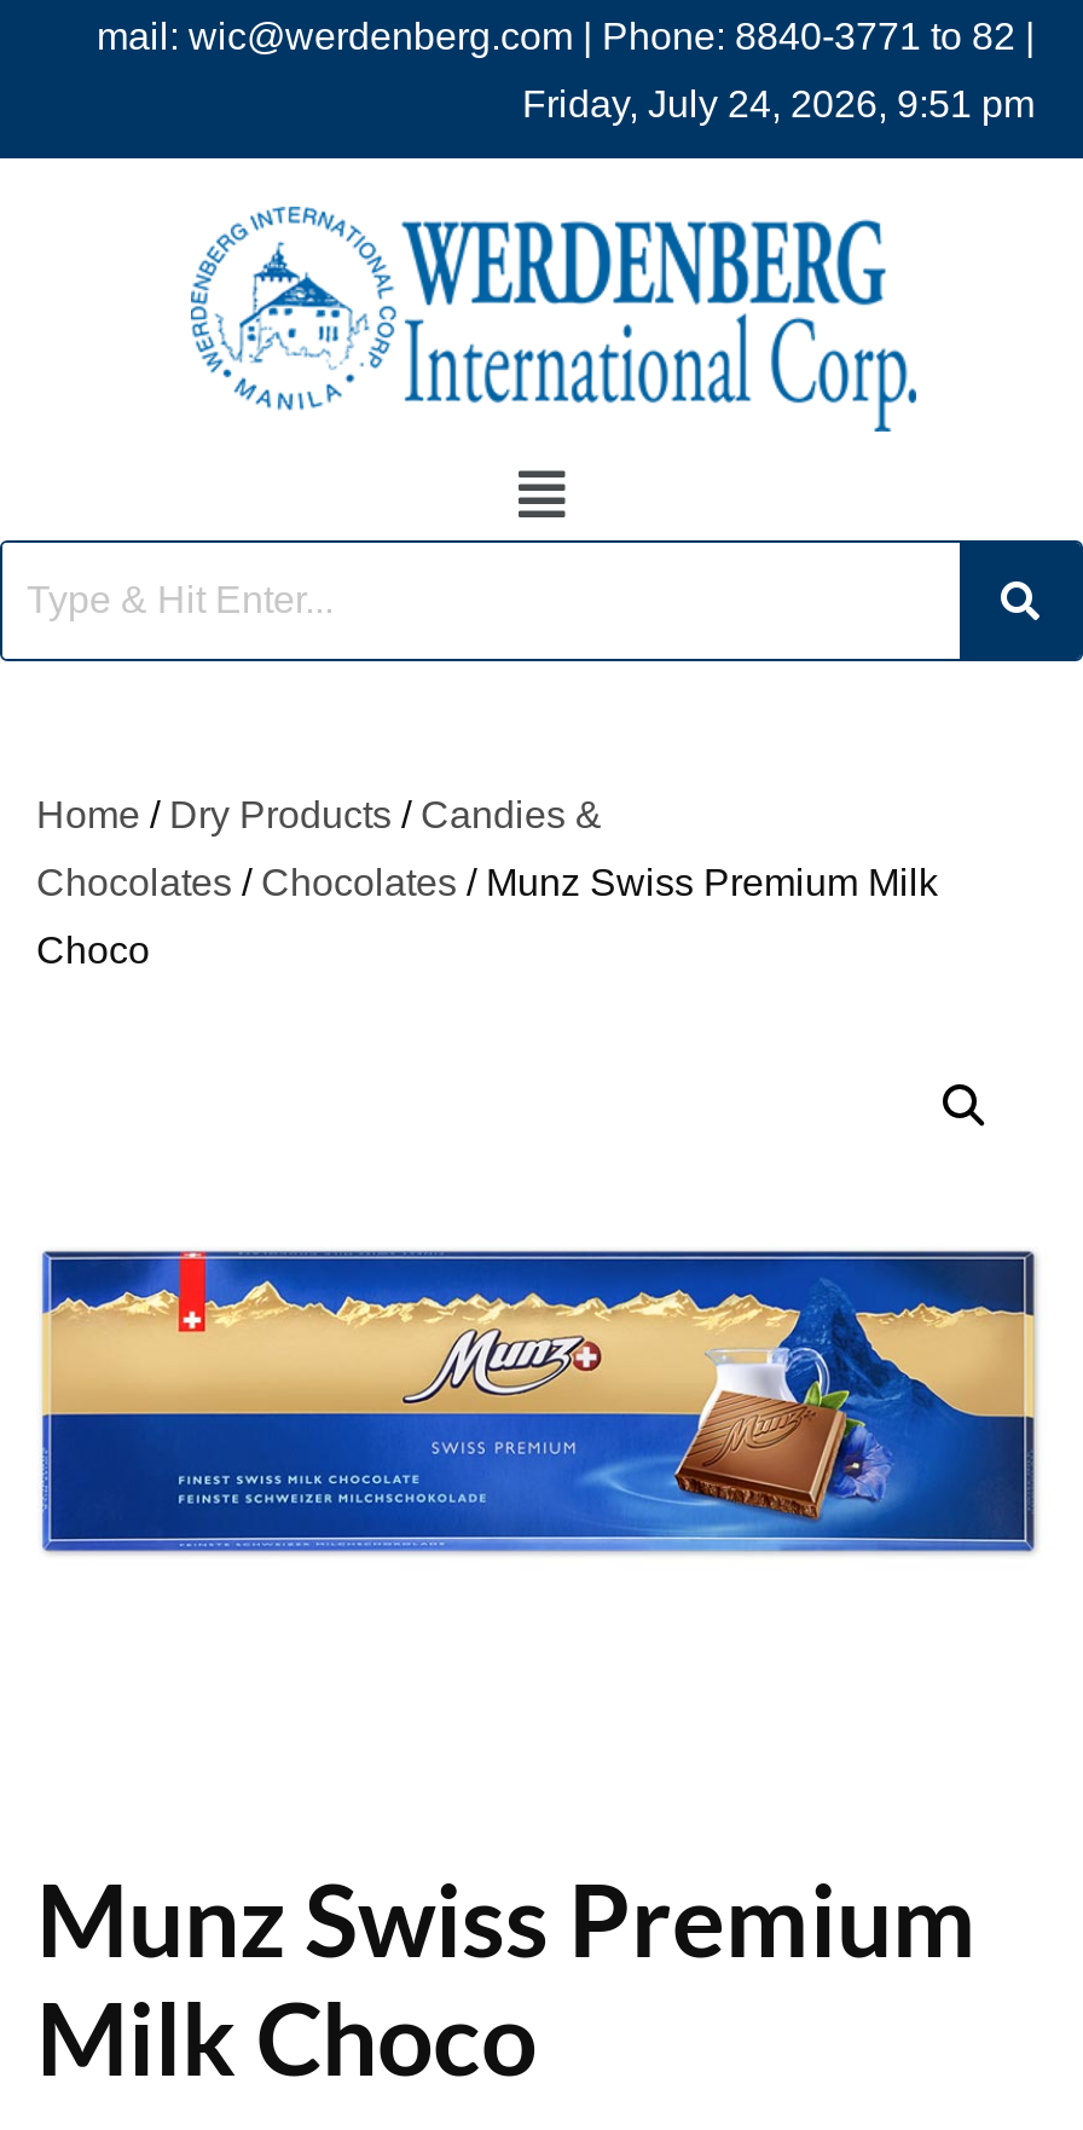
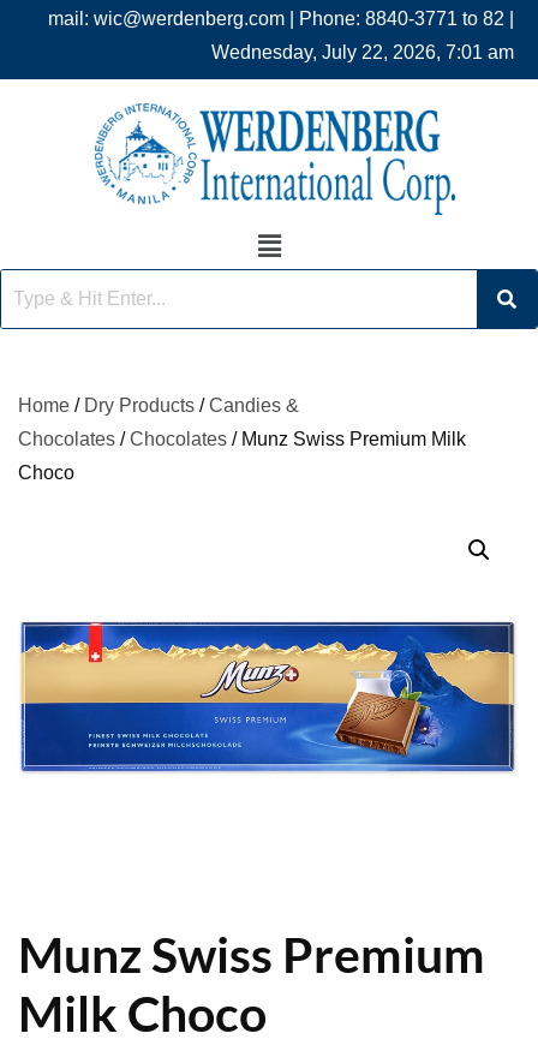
[522,83,1035,125] Friday, July 24, 2026, 9:51 pm -> [211,42,514,62] Wednesday, July 22, 2026, 7:01 am

